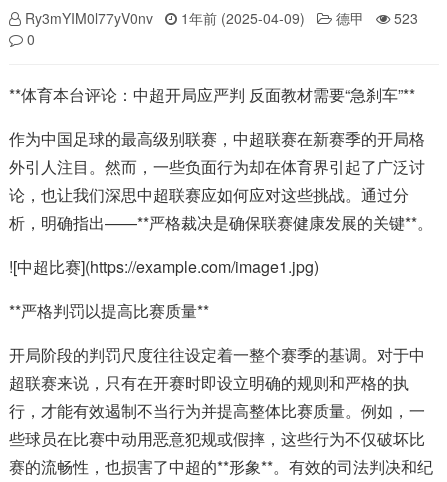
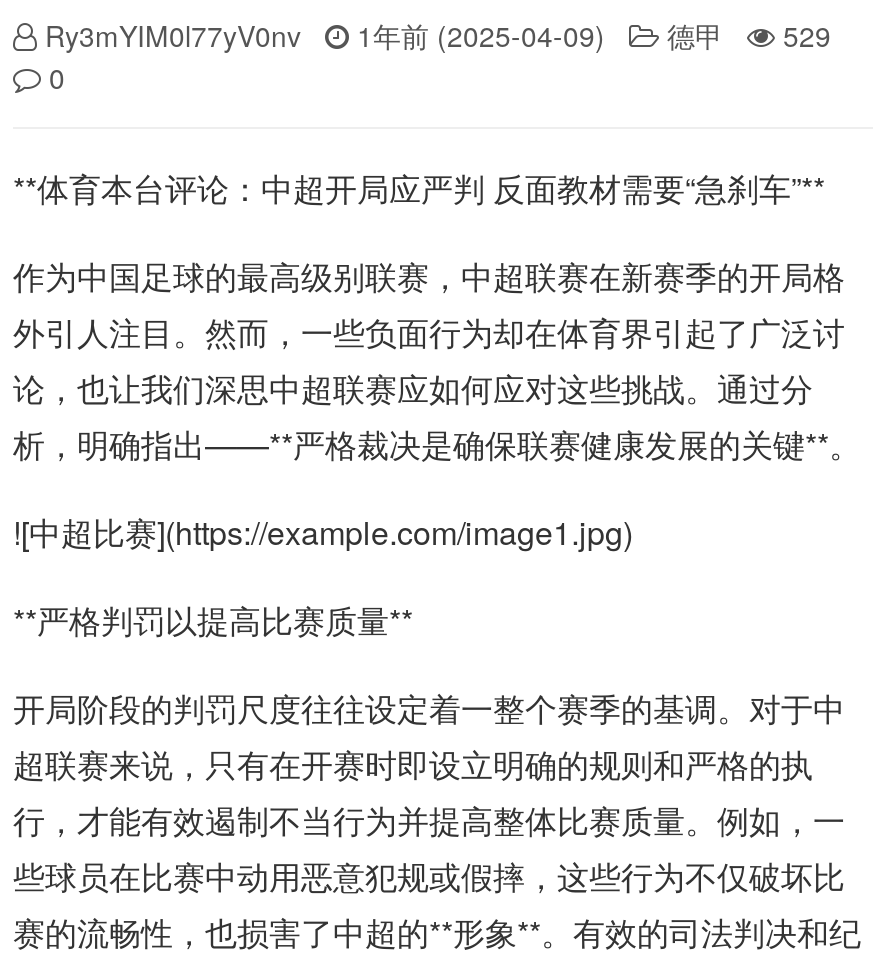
[25,8,418,28] Ry3mYIM0l77yV0nv 1年前 (2025-04-09) 德甲 523 -> [45,15,831,55] Ry3mYIM0l77yV0nv 1年前 (2025-04-09) 德甲 529

